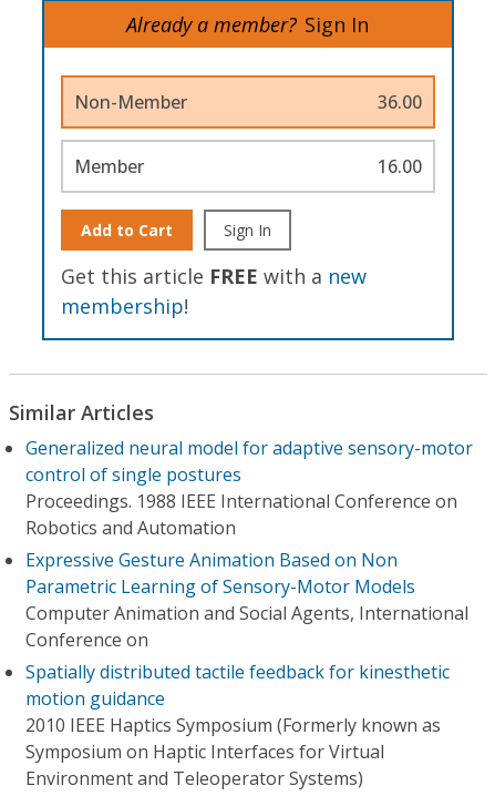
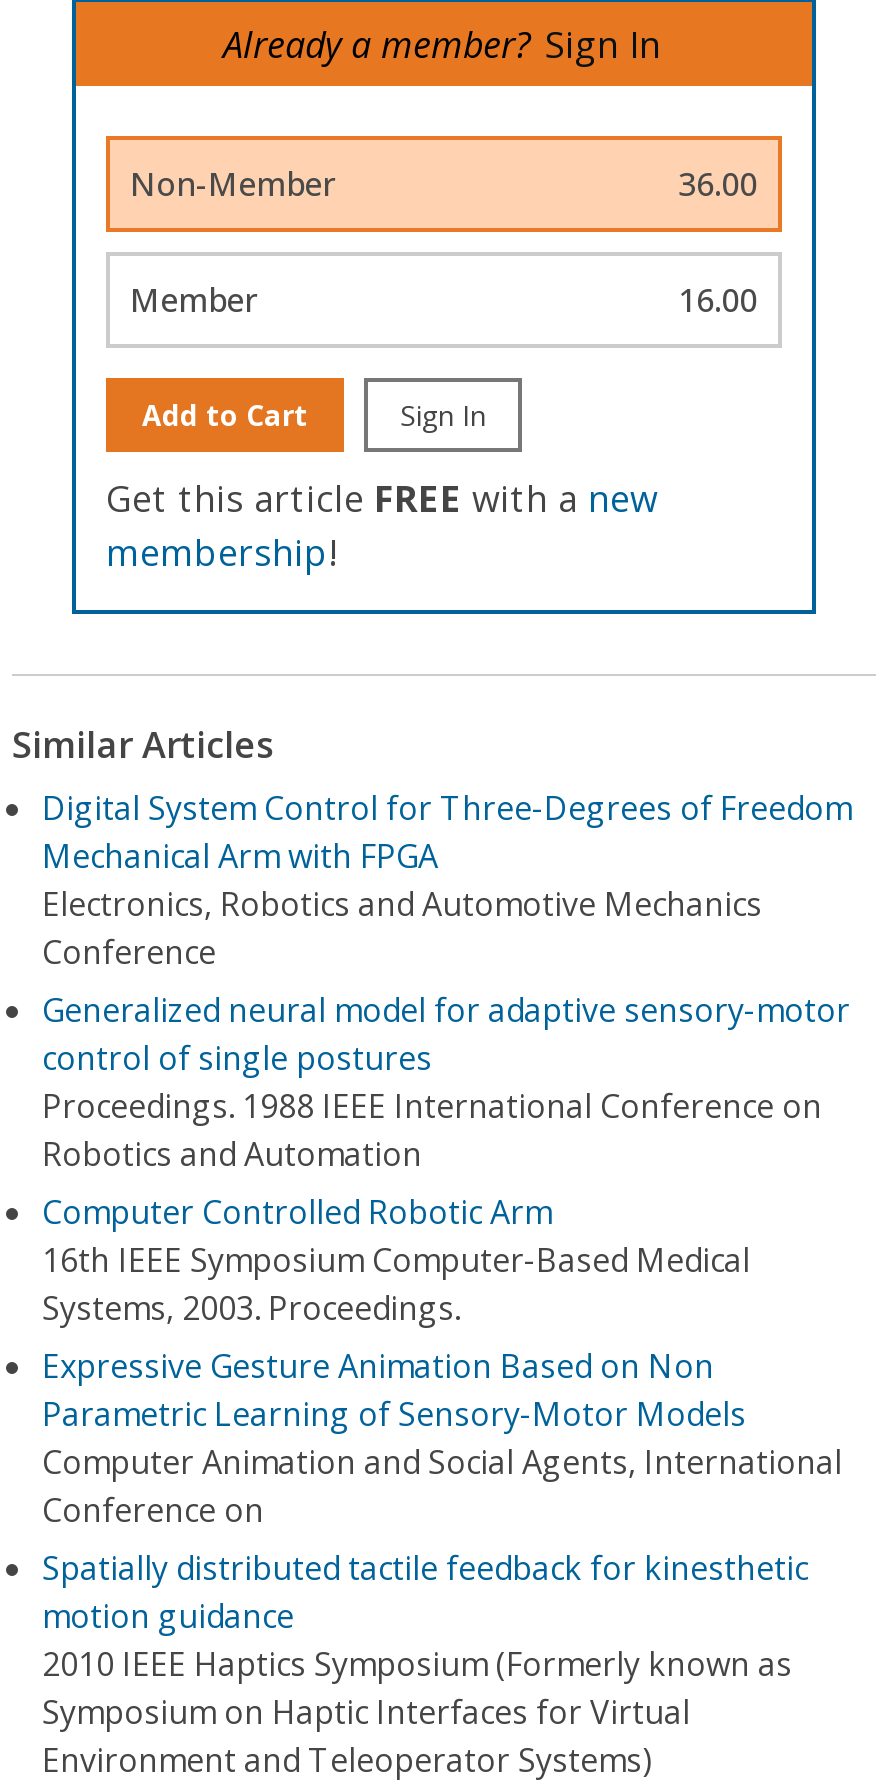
none -> [42,786,852,974] Digital System Control for Three-Degrees of Freedom | Mechanical Arm with FPGA | Electronics, Robotics and Automotive Mechanics | Conference
none -> [42,1190,750,1330] Computer Controlled Robotic Arm | 16th IEEE Symposium Computer-Based Medical | Systems, 2003. Proceedings.

